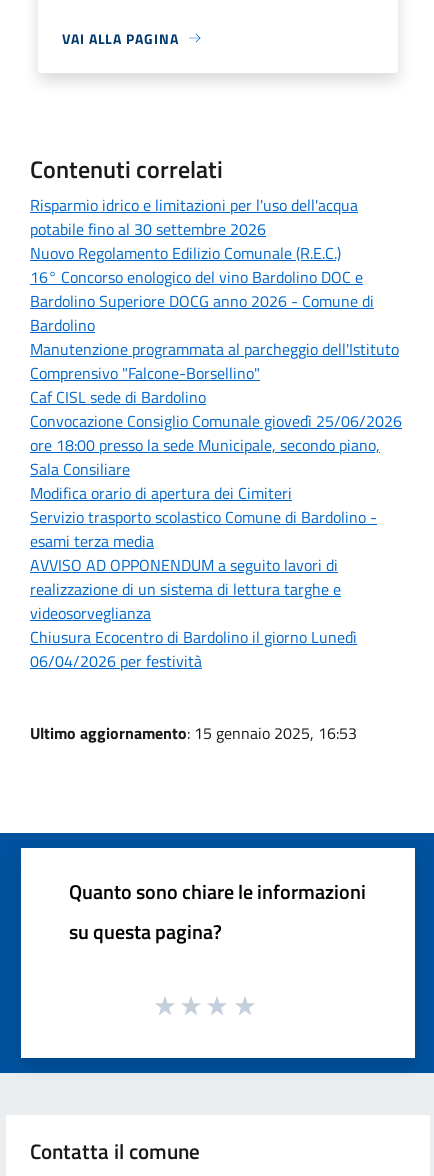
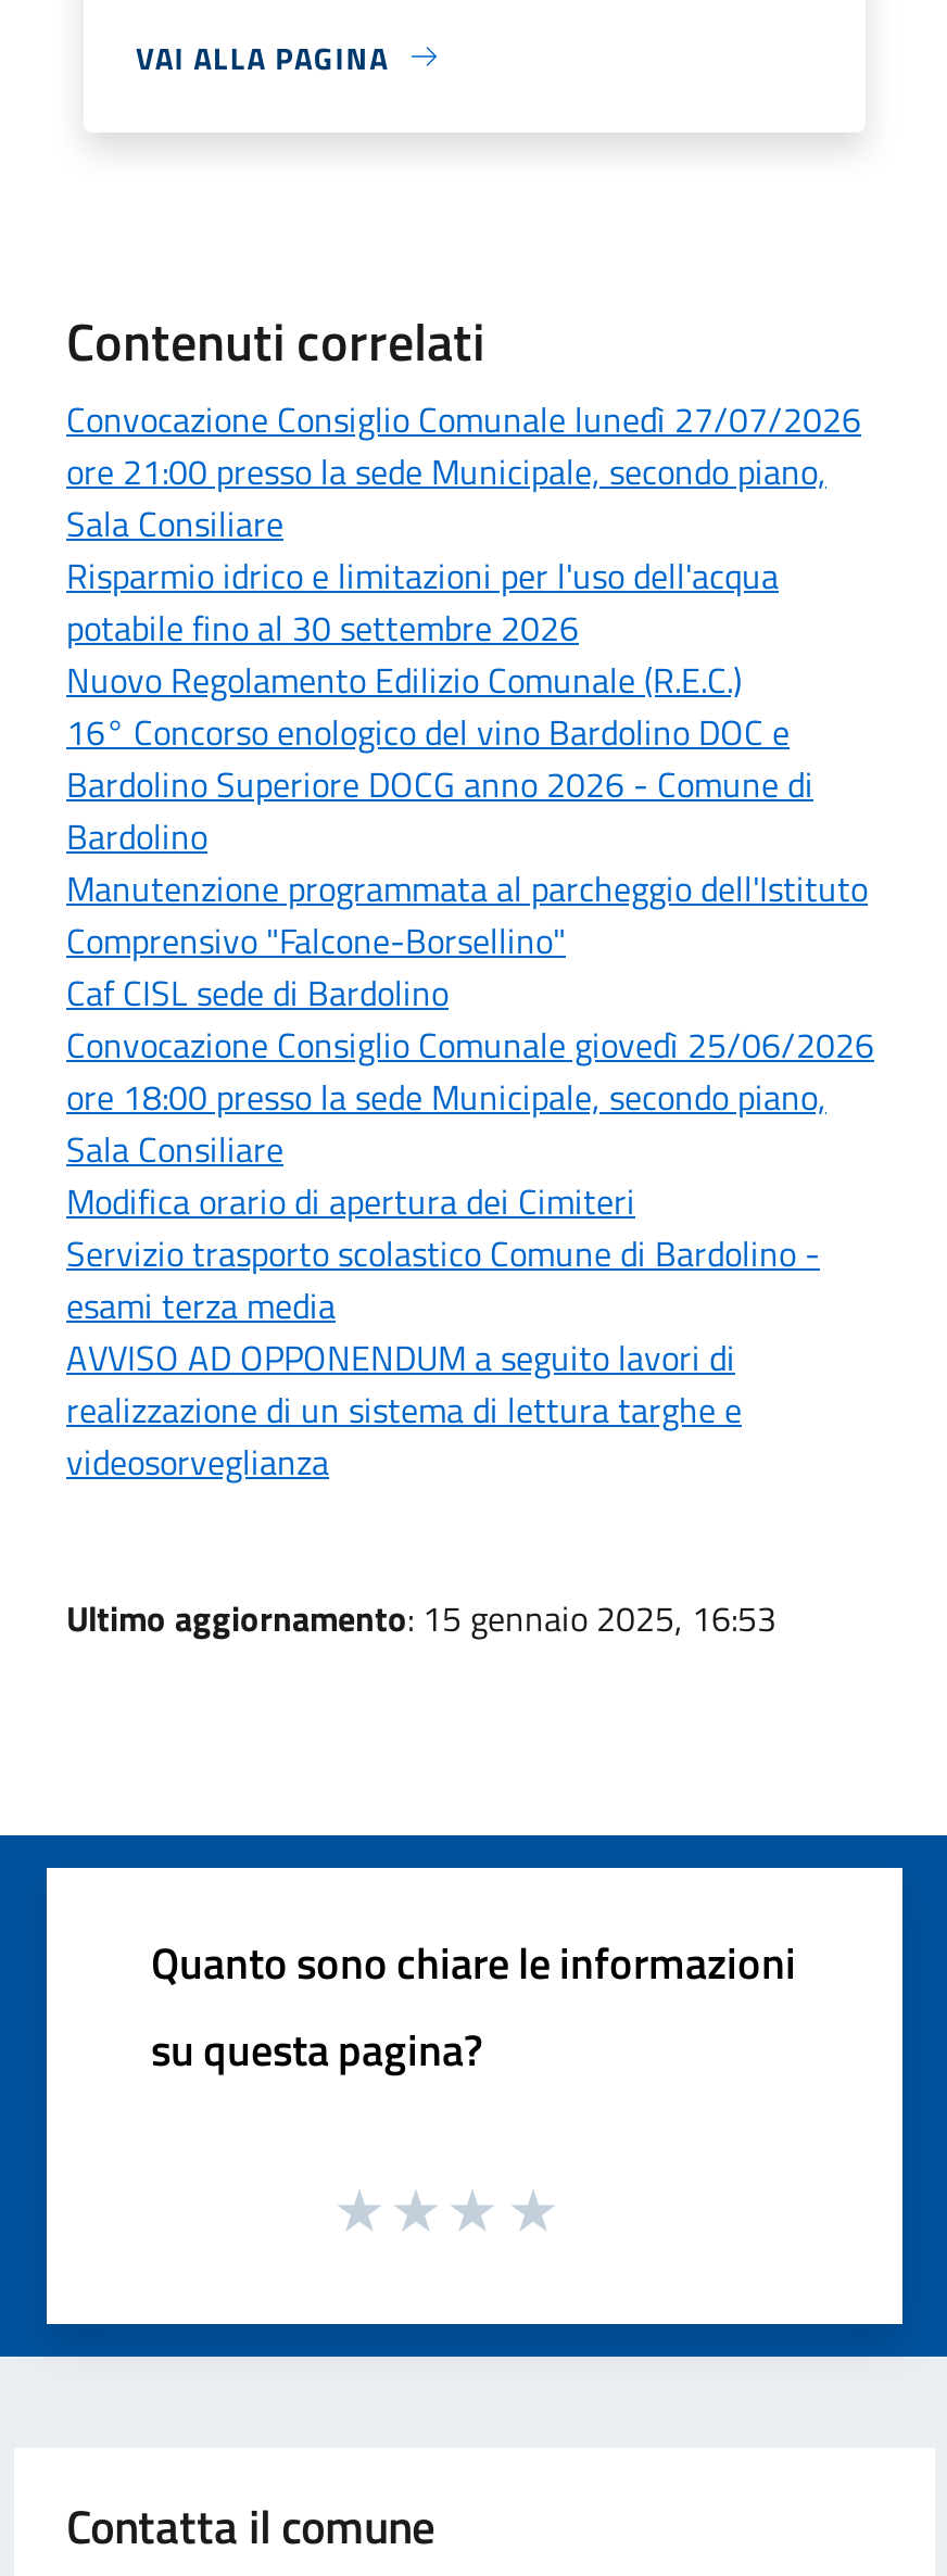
none -> [66,392,861,549] Convocazione Consiglio Comunale lunedì 27/07/2026 | ore 21:00 presso la sede Municipale, secondo piano, | Sala Consiliare
moved [30,193,402,625] -> [66,549,874,1487]: Risparmio idrico e limitazioni per l'uso dell'acqua | potabile fino al 30 settembre 2026 | Nuovo Regolamento Edilizio Comunale (R.E.C.) | ... | realizzazione di un sistema di lettura targhe e | videosorveglianza
[30,625,357,673] Chiusura Ecocentro di Bardolino il giorno Lunedì | 06/04/2026 per festività -> none

